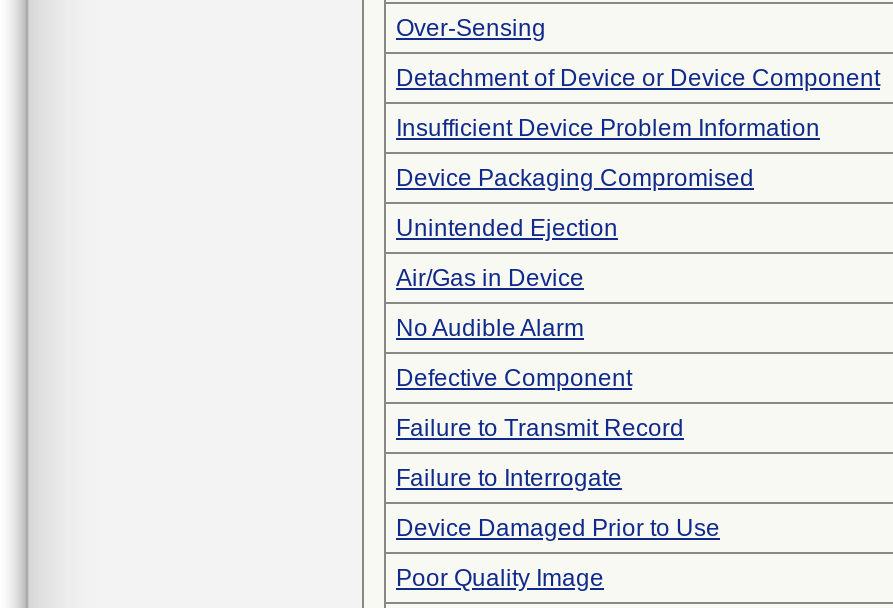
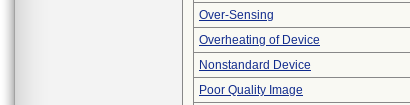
[396,64,880,542] Detachment of Device or Device Component | Insufficient Device Problem Information | Device Packaging Compromised | Unintended Ejection | Air/Gas in Device | No Audible Alarm | Defective Component | Failure to Transmit Record | Failure to Interrogate | Device Damaged Prior to Use -> [199,33,320,72] Overheating of Device | Nonstandard Device

